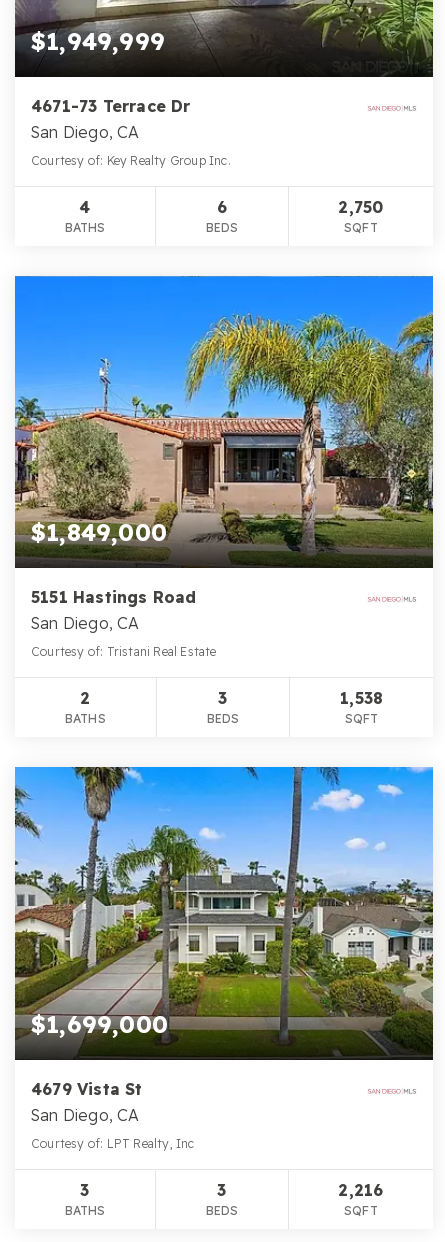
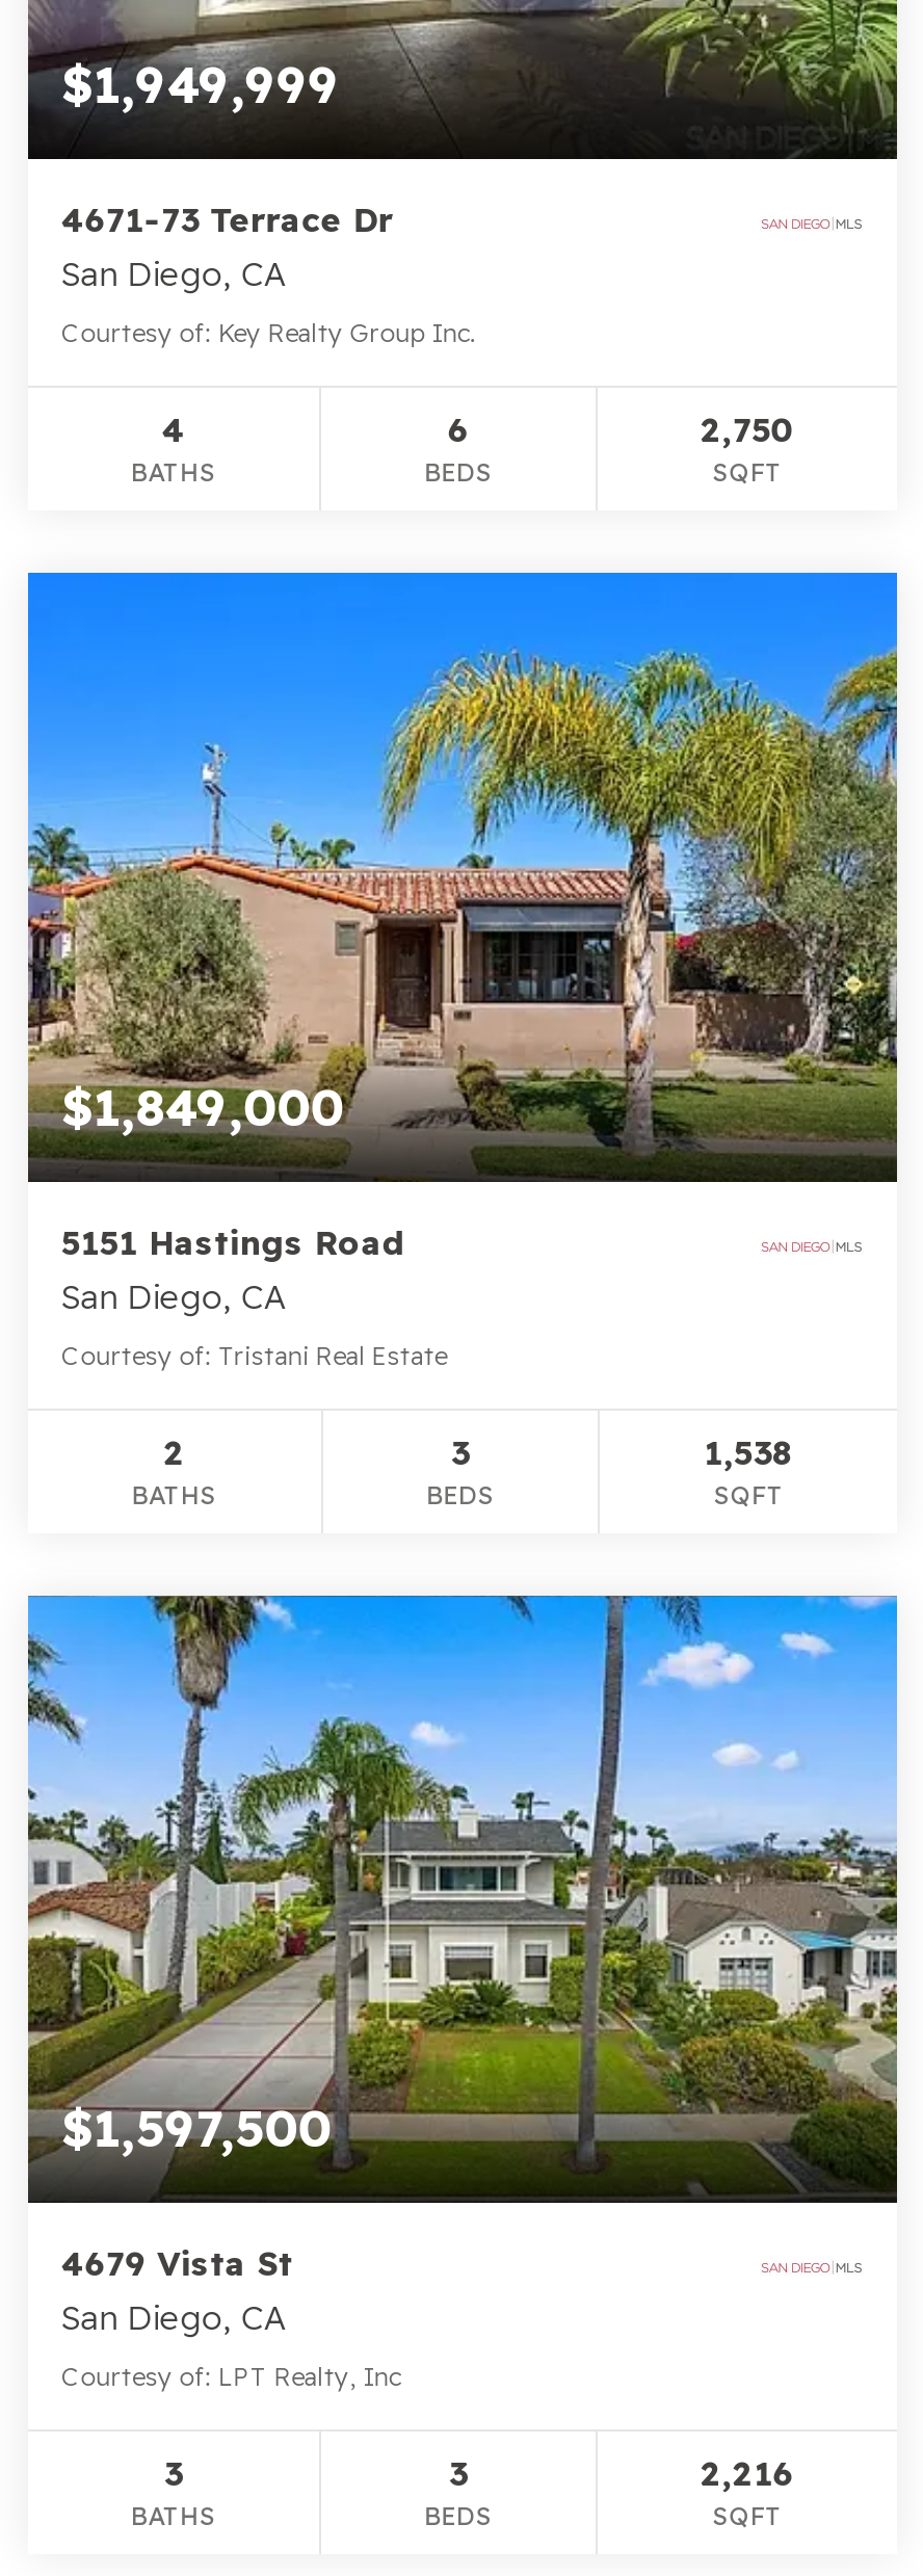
[31,1009,168,1039] $1,699,000 -> [61,2098,332,2160] $1,597,500

